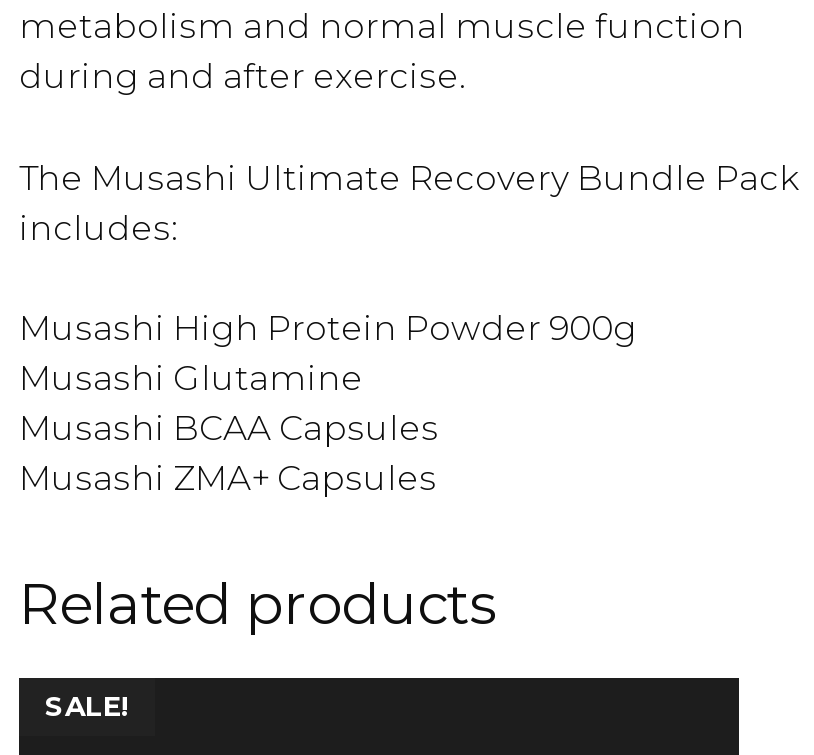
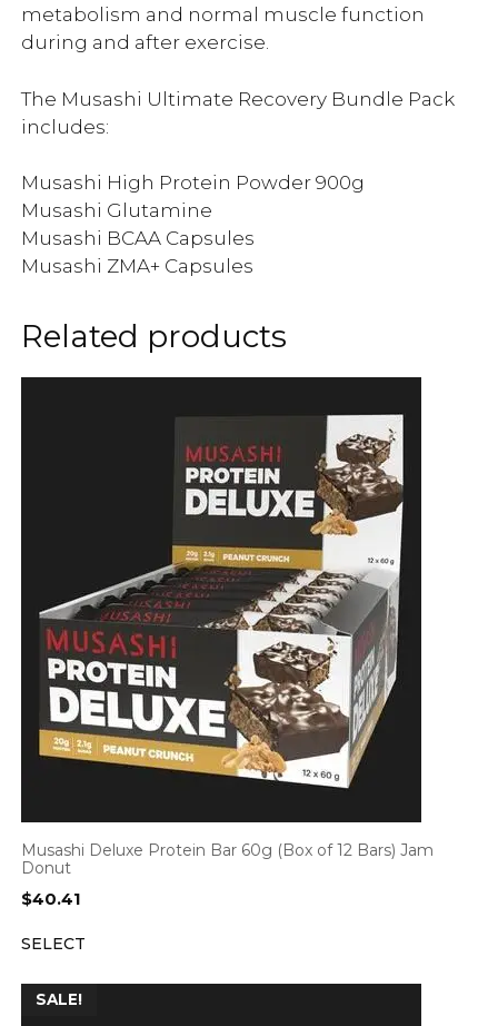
none -> [21,840,434,954] Musashi Deluxe Protein Bar 60g (Box of 12 Bars) Jam | Donut | $40.41 | SELECT
none -> [38,414,405,789] [image]

